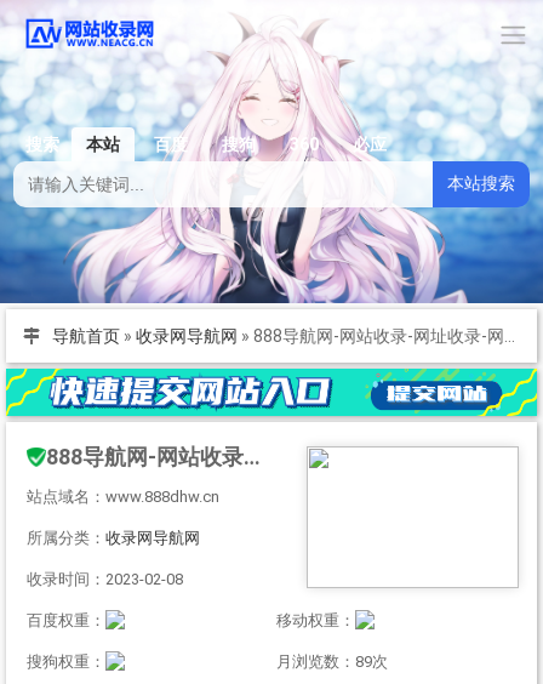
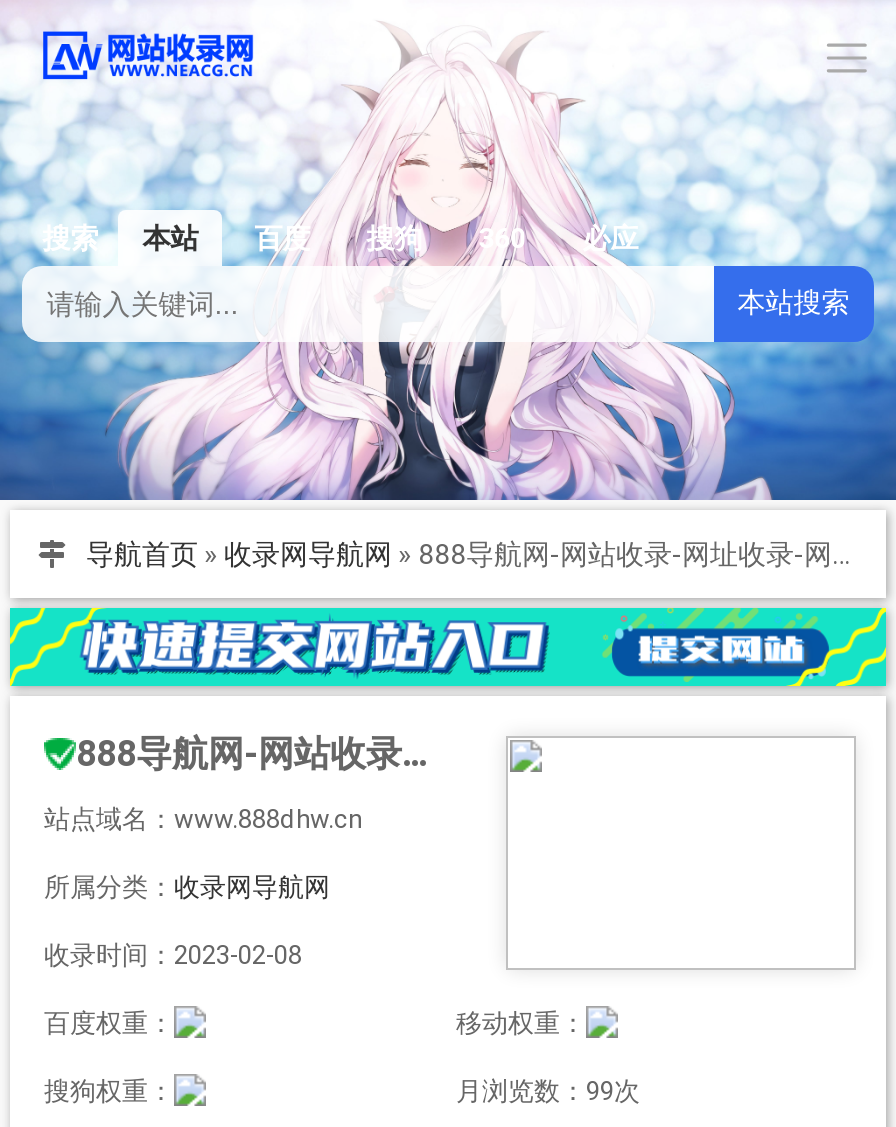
[276,653,388,671] 月浏览数：89次 -> [456,1077,640,1107] 月浏览数：99次

